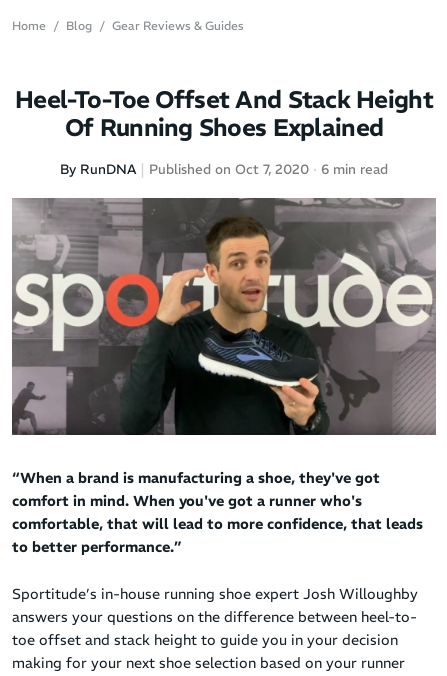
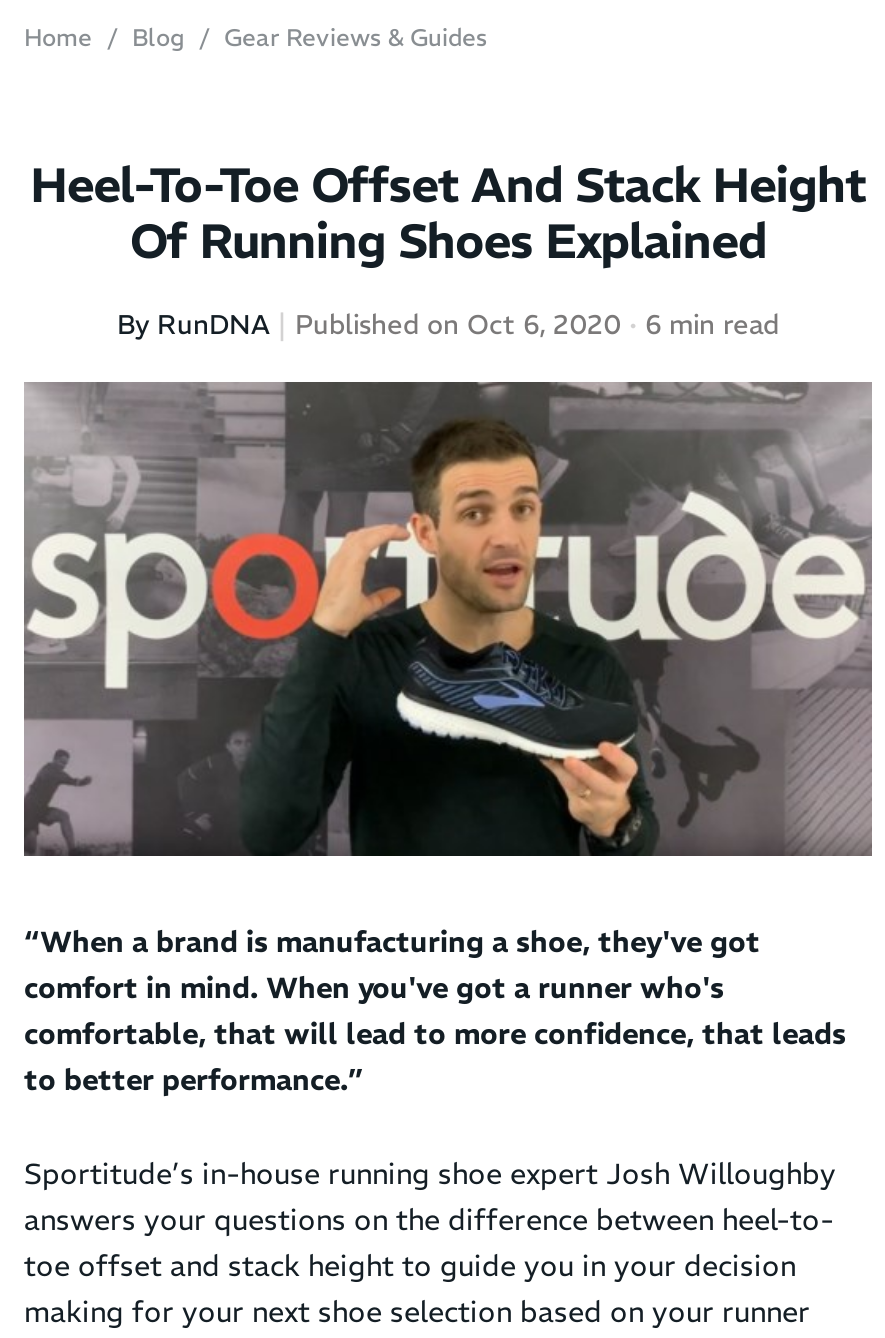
[149,161,309,178] Published on Oct 7, 2020 -> [295,308,621,342] Published on Oct 6, 2020

